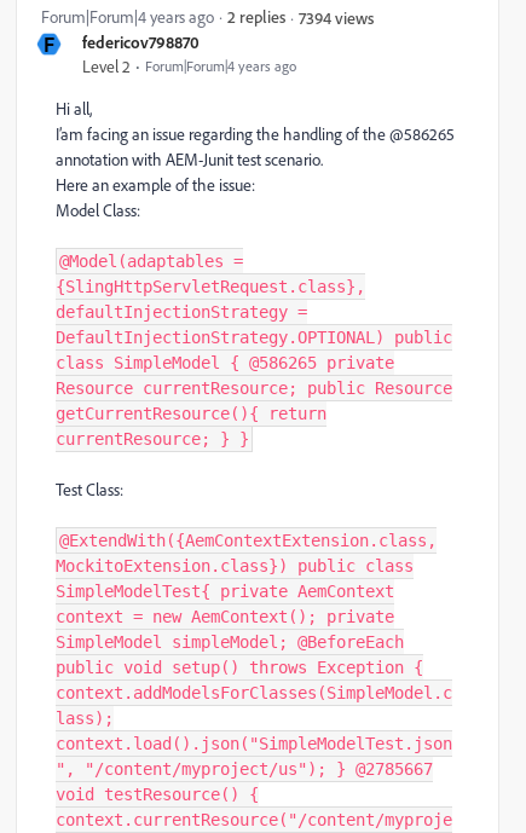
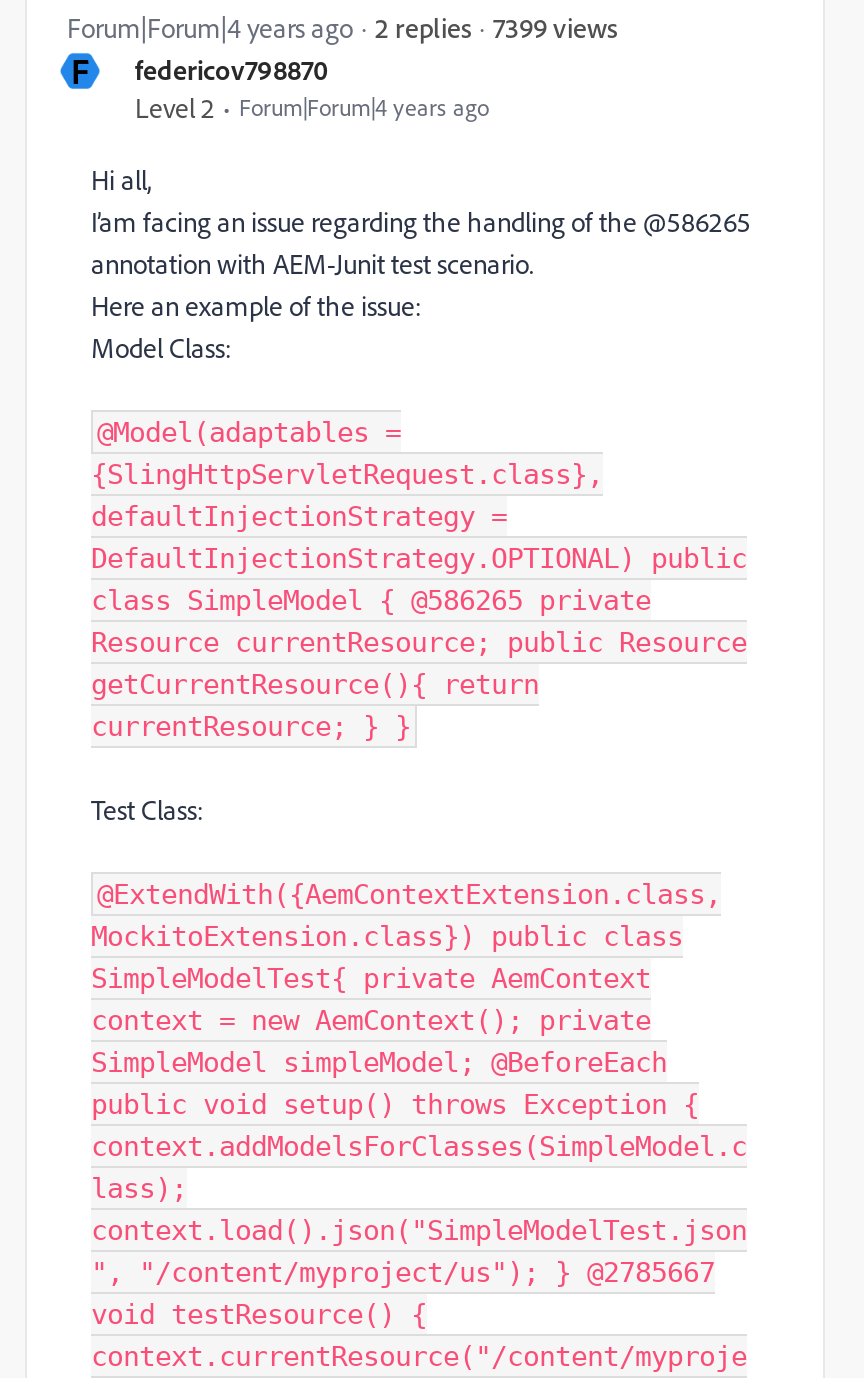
[299,7,374,27] 7394 views -> [493,9,617,43] 7399 views

